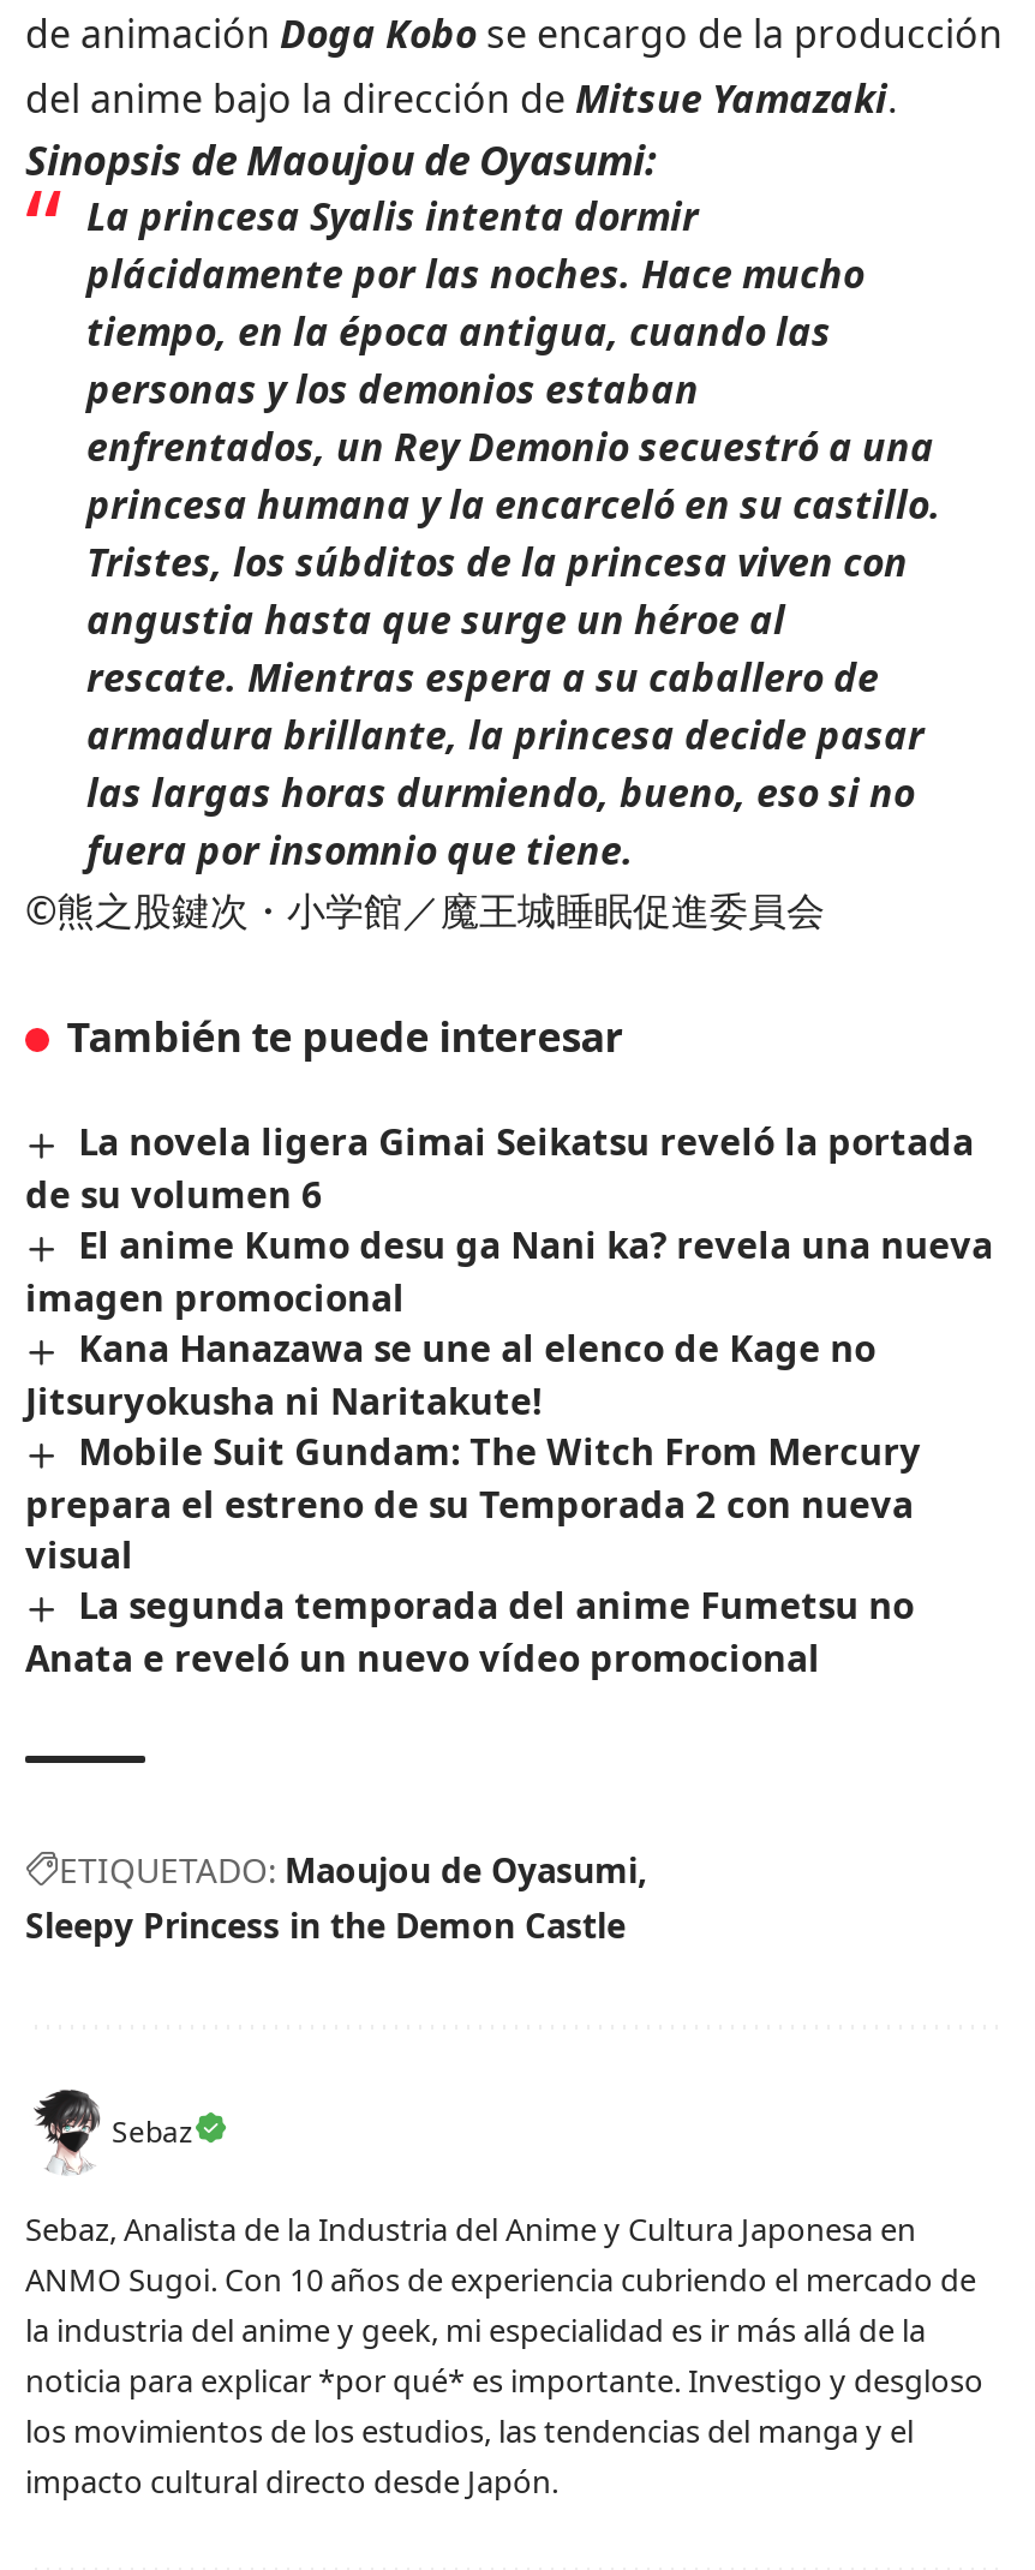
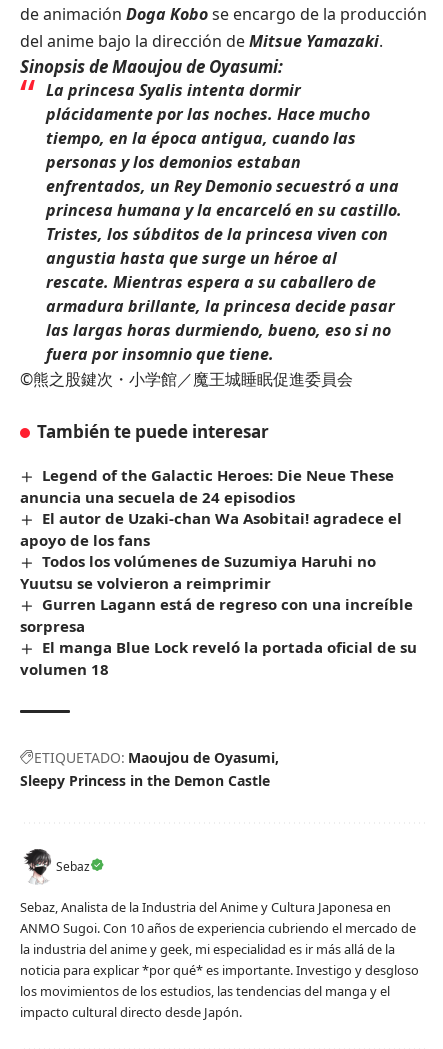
[25,1118,993,1681] La novela ligera Gimai Seikatsu reveló la portada | de su volumen 6 | El anime Kumo desu ga Nani ka? revela una nueva | imagen promocional | Kana Hanazawa se une al elenco de Kage no | Jitsuryokusha ni Naritakute! | Mobile Suit Gundam: The Witch From Mercury | prepara el estreno de su Temporada 2 con nueva | visual | La segunda temporada del anime Fumetsu no | Anata e reveló un nuevo vídeo promocional -> [20,465,417,679] Legend of the Galactic Heroes: Die Neue These | anuncia una secuela de 24 episodios | El autor de Uzaki-chan Wa Asobitai! agradece el | apoyo de los fans | Todos los volúmenes de Suzumiya Haruhi no | Yuutsu se volvieron a reimprimir | Gurren Lagann está de regreso con una increíble | sorpresa | El manga Blue Lock reveló la portada oficial de su | volumen 18

